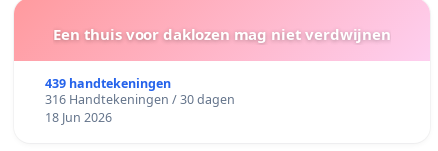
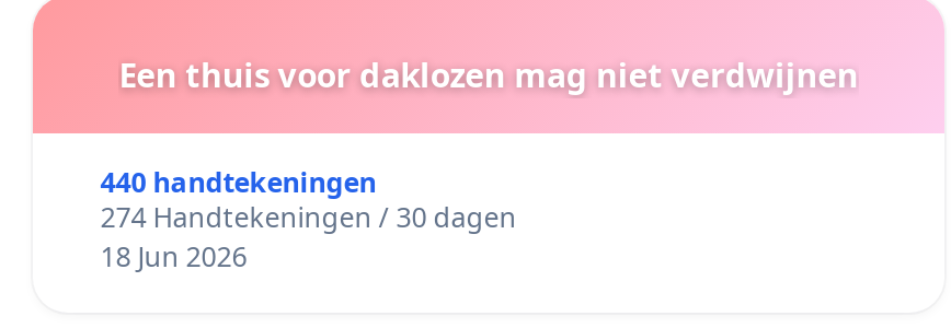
[45,75,171,92] 439 handtekeningen -> [100,165,376,202] 440 handtekeningen
[45,91,235,108] 316 Handtekeningen / 30 dagen -> [100,200,517,237] 274 Handtekeningen / 30 dagen

